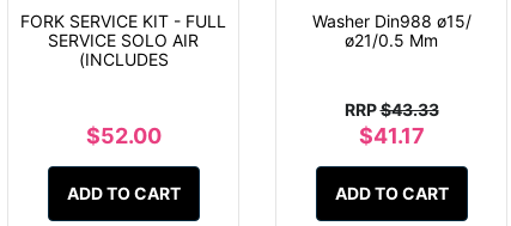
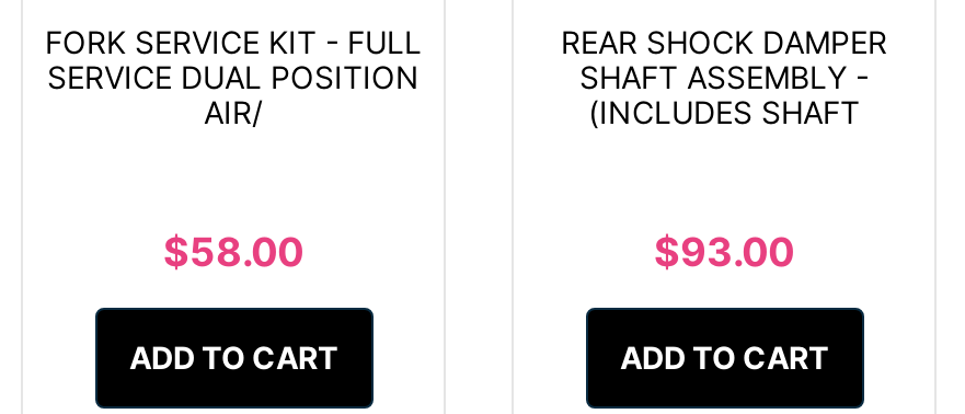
[312,10,471,50] Washer Din988 ø15/ | ø21/0.5 Mm -> [561,22,887,129] REAR SHOCK DAMPER | SHAFT ASSEMBLY - | (INCLUDES SHAFT
[48,29,199,69] SERVICE SOLO AIR | (INCLUDES -> [47,57,420,129] SERVICE DUAL POSITION | AIR/
[344,99,439,148] RRP$43.33 | $41.17 -> [654,228,794,274] $93.00
[86,123,161,148] $52.00 -> [163,228,303,274] $58.00

